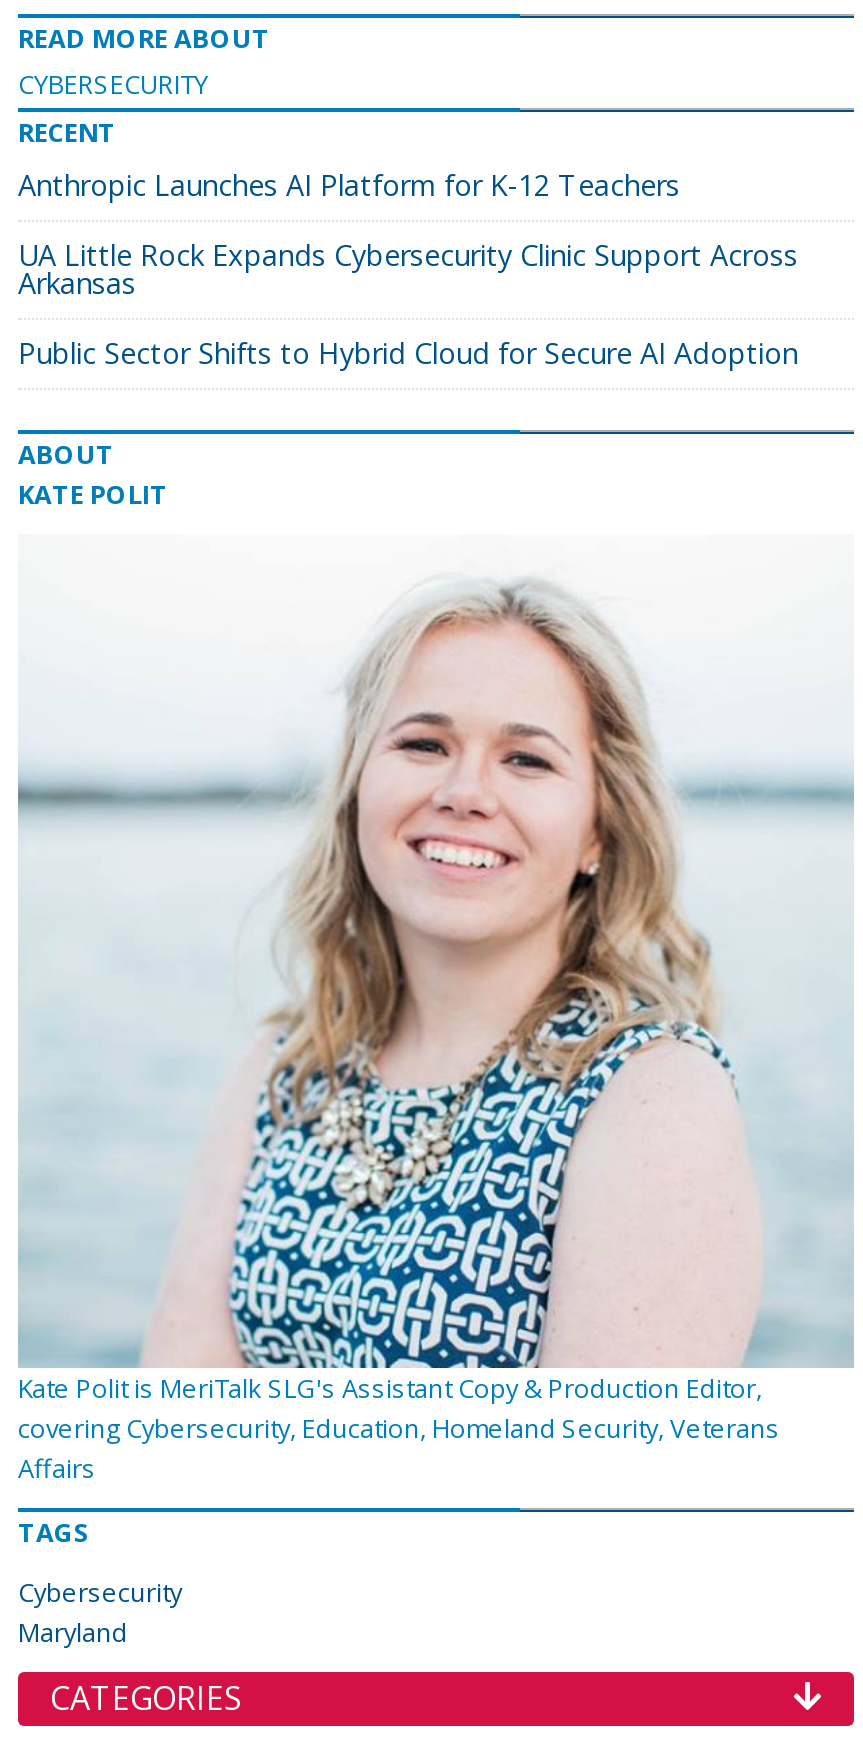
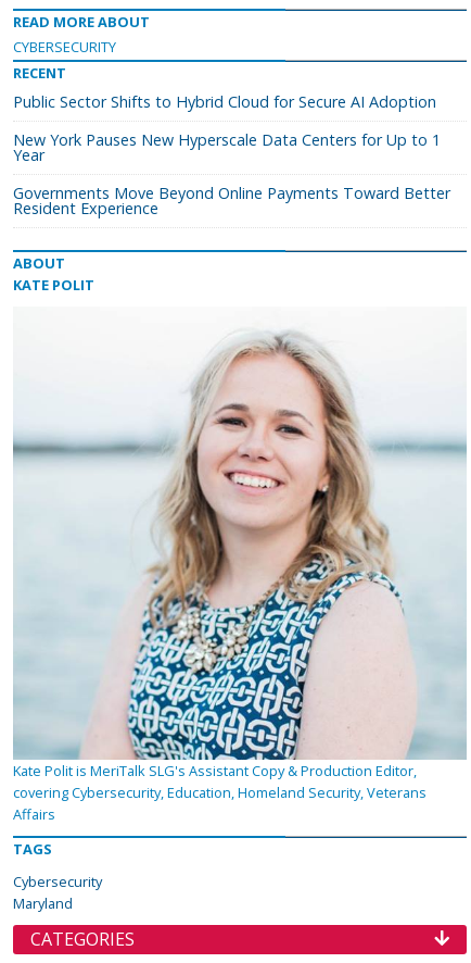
[18,166,798,302] Anthropic Launches AI Platform for K-12 Teachers | UA Little Rock Expands Cybersecurity Clinic Support Across | Arkansas -> none
moved [18,334,798,372] -> [13,91,436,112]: Public Sector Shifts to Hybrid Cloud for Secure AI Adoption
none -> [13,129,450,218] New York Pauses New Hyperscale Data Centers for Up to 1 | Year | Governments Move Beyond Online Payments Toward Better | Resident Experience

